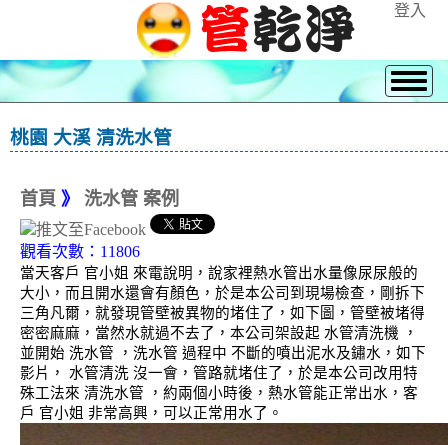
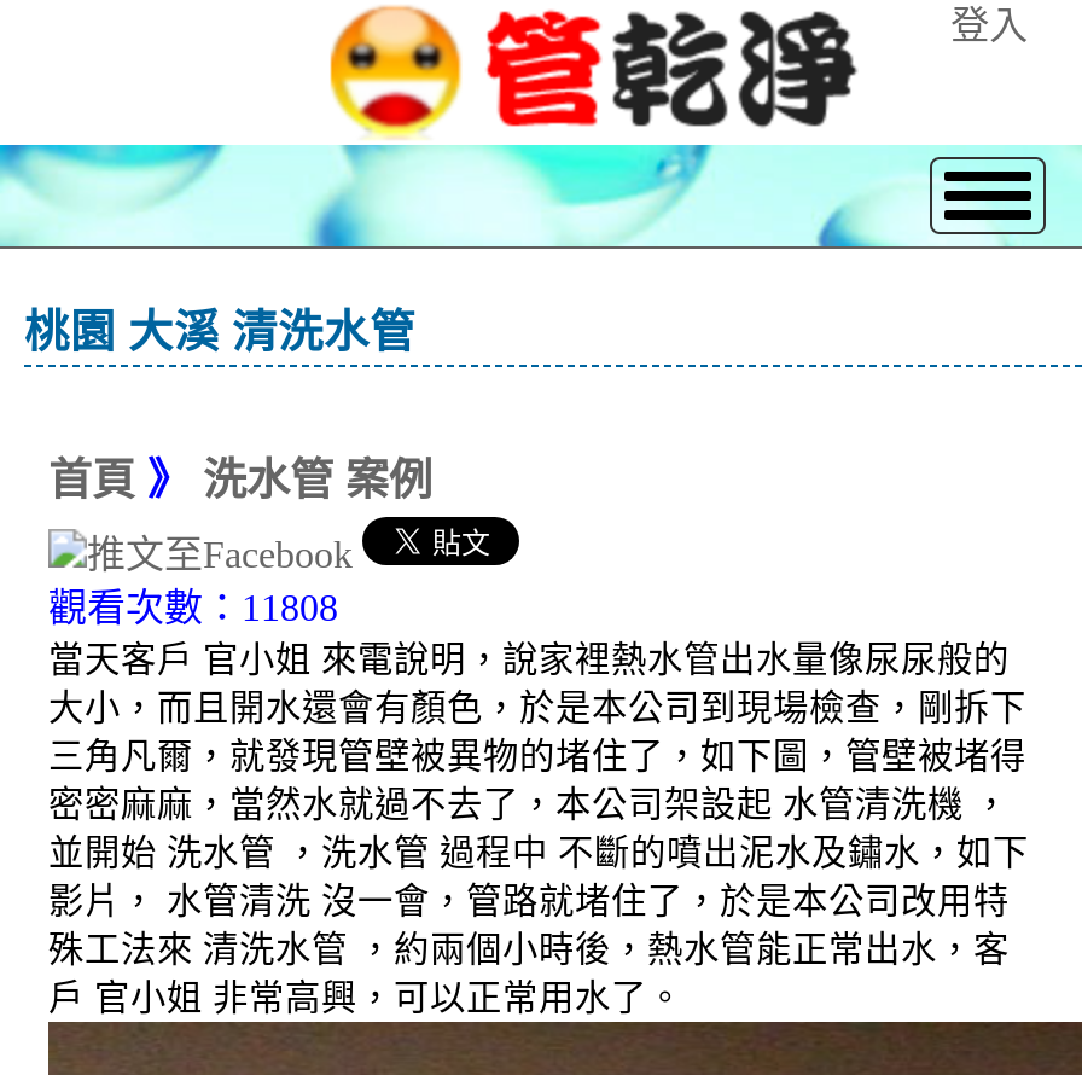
[0,243,140,260] 觀看次數：11806 -> [0,588,338,629] 觀看次數：11808

